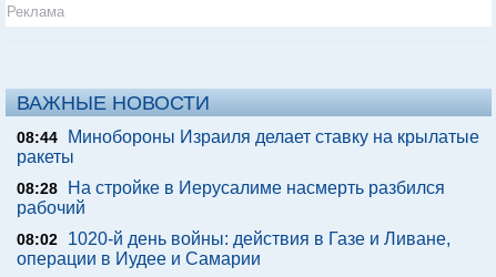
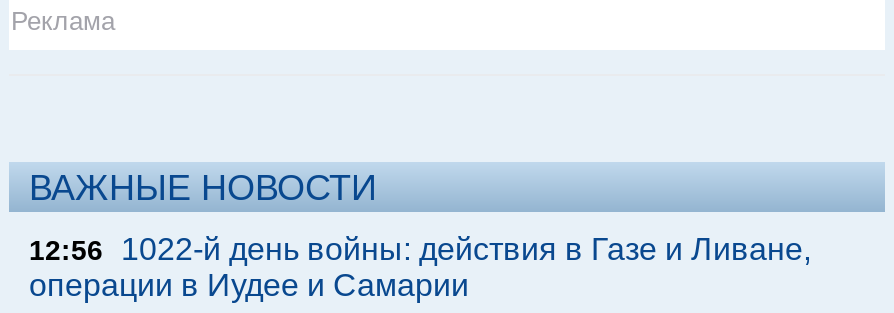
[17,128,479,249] 08:44 Минобороны Израиля делает ставку на крылатые | ракеты | 08:28 На стройке в Иерусалиме насмерть разбился | рабочий | 08:02 1020-й день войны: действия в Газе и Ливане, -> [29,233,811,267] 12:56 1022-й день войны: действия в Газе и Ливане,

